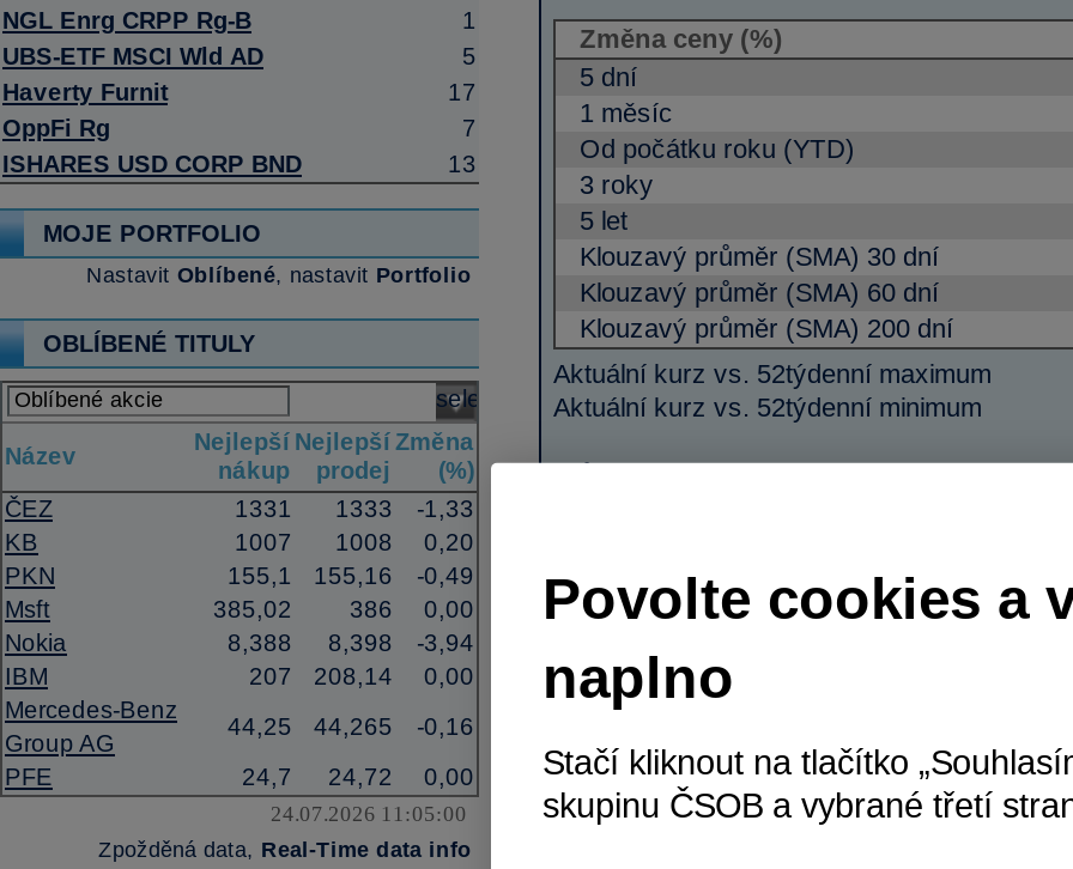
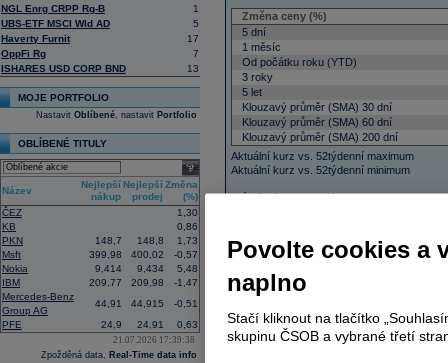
[235,496,474,522] 1331 | 1333 | -1,33 -> [177,207,198,218] 1,30
[235,529,474,555] 1007 | 1008 | 0,20 -> [177,221,198,232] 0,86
[228,563,292,589] 155,1 -> [95,235,122,246] 148,7
[314,563,393,589] 155,16 -> [137,235,164,246] 148,8
[417,563,474,589] -0,49 -> [177,235,198,246] 1,73
[213,596,292,622] 385,02 -> [89,249,122,260] 399,98
[350,596,393,622] 386 -> [131,249,164,260] 400,02
[424,596,474,622] 0,00 -> [174,249,198,260] -0,57
[228,630,292,656] 8,388 -> [95,263,122,274] 9,414
[328,630,393,656] 8,398 -> [137,263,164,274] 9,434
[417,630,474,656] -3,94 -> [177,263,198,274] 5,48
[249,663,292,689] 207 -> [89,277,122,288] 209,77
[314,663,393,689] 208,14 -> [131,277,164,288] 209,98
[424,663,474,689] 0,00 -> [174,277,198,288] -1,47
[228,713,292,740] 44,25 -> [95,298,122,309] 44,91
[314,713,393,740] 44,265 -> [131,298,164,309] 44,915
[417,713,474,740] -0,16 -> [174,298,198,309] -0,51
[242,764,292,790] 24,7 -> [101,319,122,330] 24,9
[328,764,393,790] 24,72 -> [137,319,164,330] 24,91
[424,764,474,790] 0,00 -> [177,319,198,330] 0,63
[271,802,467,826] 24.07.2026 11:05:00 -> [113,335,195,345] 21.07.2026 17:39:38

